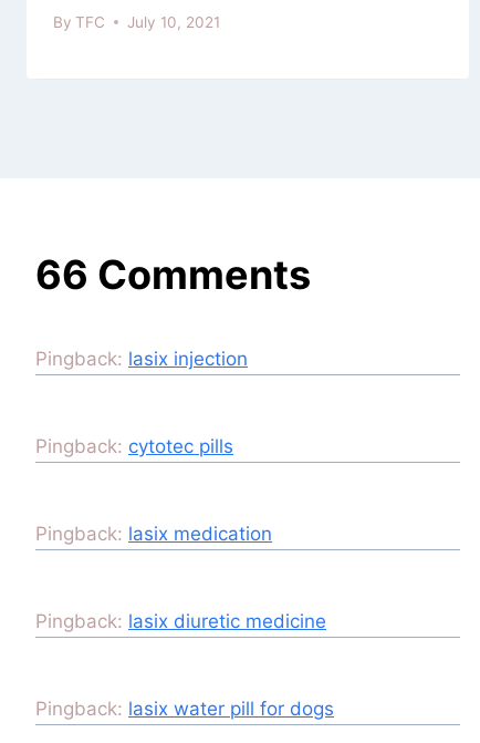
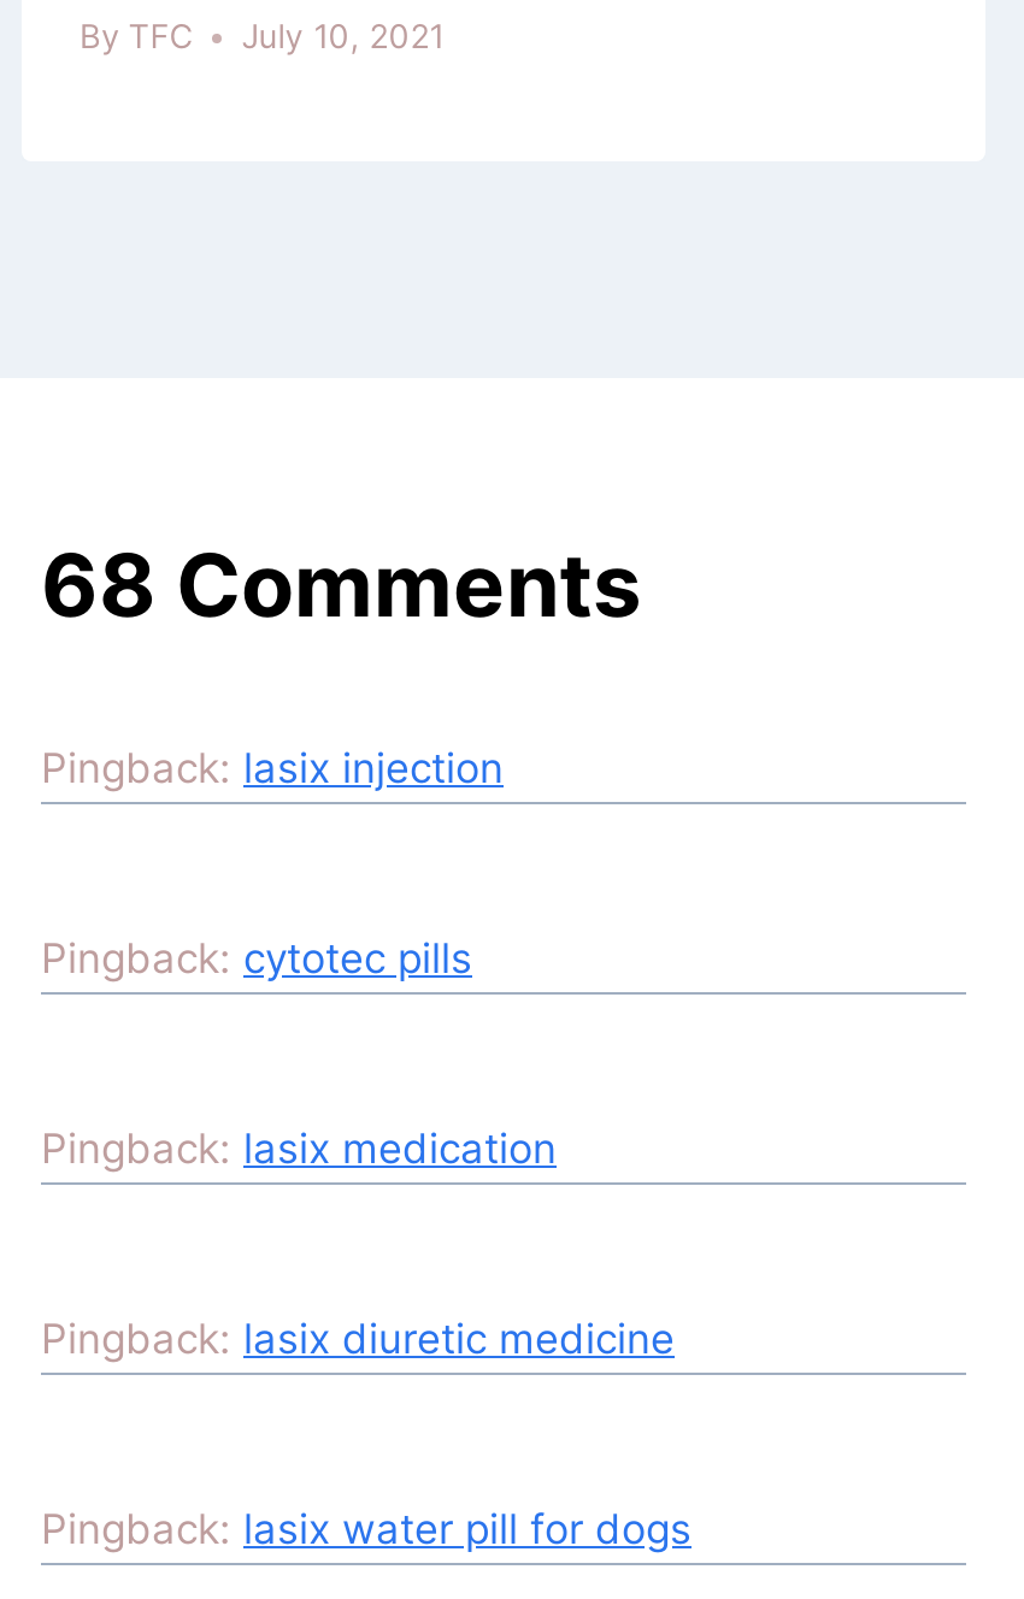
[35,250,311,299] 66 Comments -> [41,533,641,639] 68 Comments

